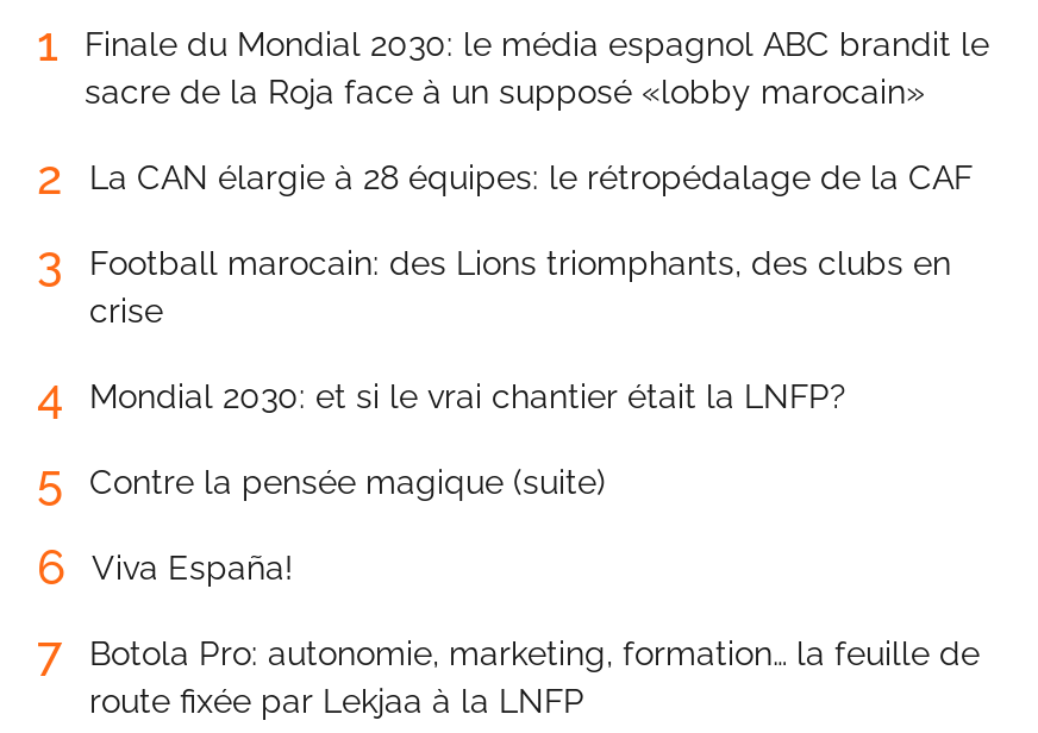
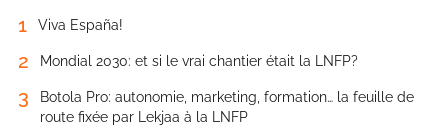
[37,26,989,597] Finale du Mondial 2030: le média espagnol ABC brandit le | sacre de la Roja face à un supposé «lobby marocain» | La CAN élargie à 28 équipes: le rétropédalage de la CAF | Football marocain: des Lions triomphants, des clubs en | crise | 4 | 5 | Contre la pensée magique (suite) | 6 -> none
moved [37,149,846,416] -> [18,49,358,109]: 2 | Mondial 2030: et si le vrai chantier était la LNFP? | 3
moved [92,549,294,587] -> [38,17,123,33]: Viva España!
[37,625,61,683] 7 -> none

